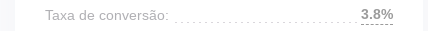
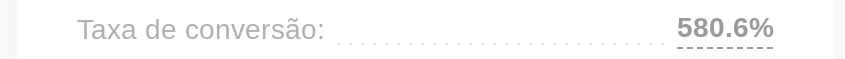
[361,6,393,22] 3.8% -> [677,11,773,43] 580.6%

